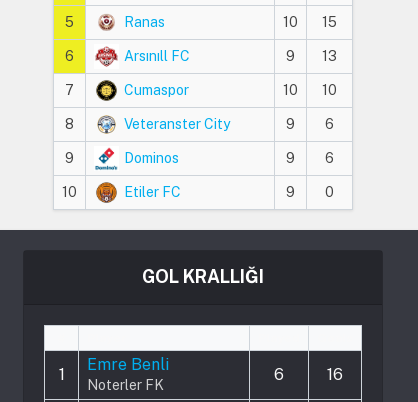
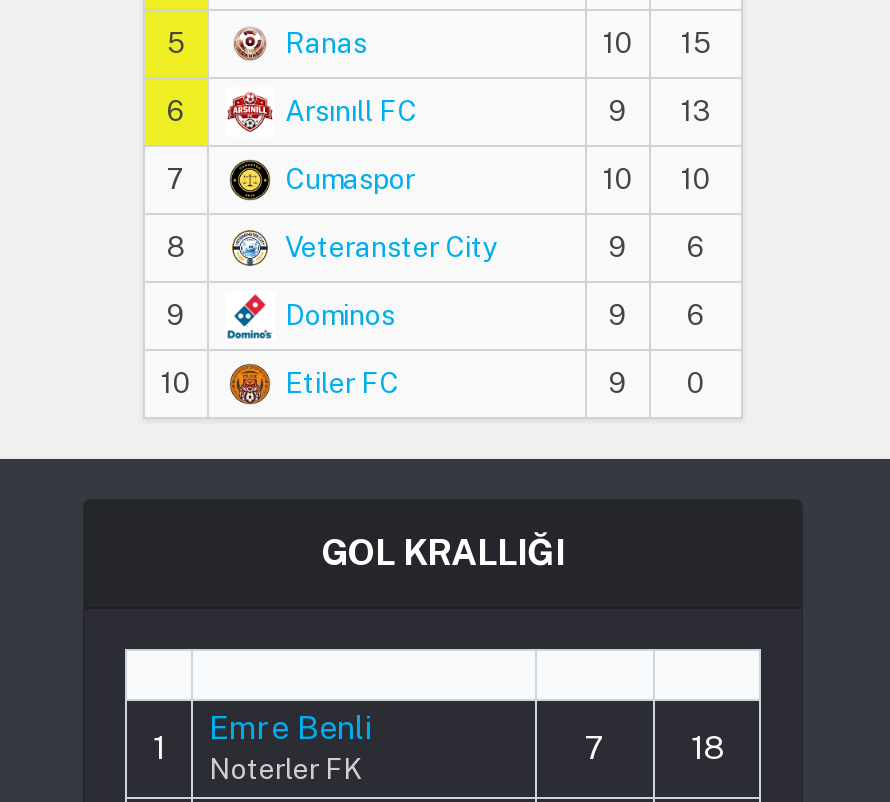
[274,365,284,384] 6 -> [585,728,605,766] 7
[327,365,343,384] 16 -> [691,728,723,766] 18

